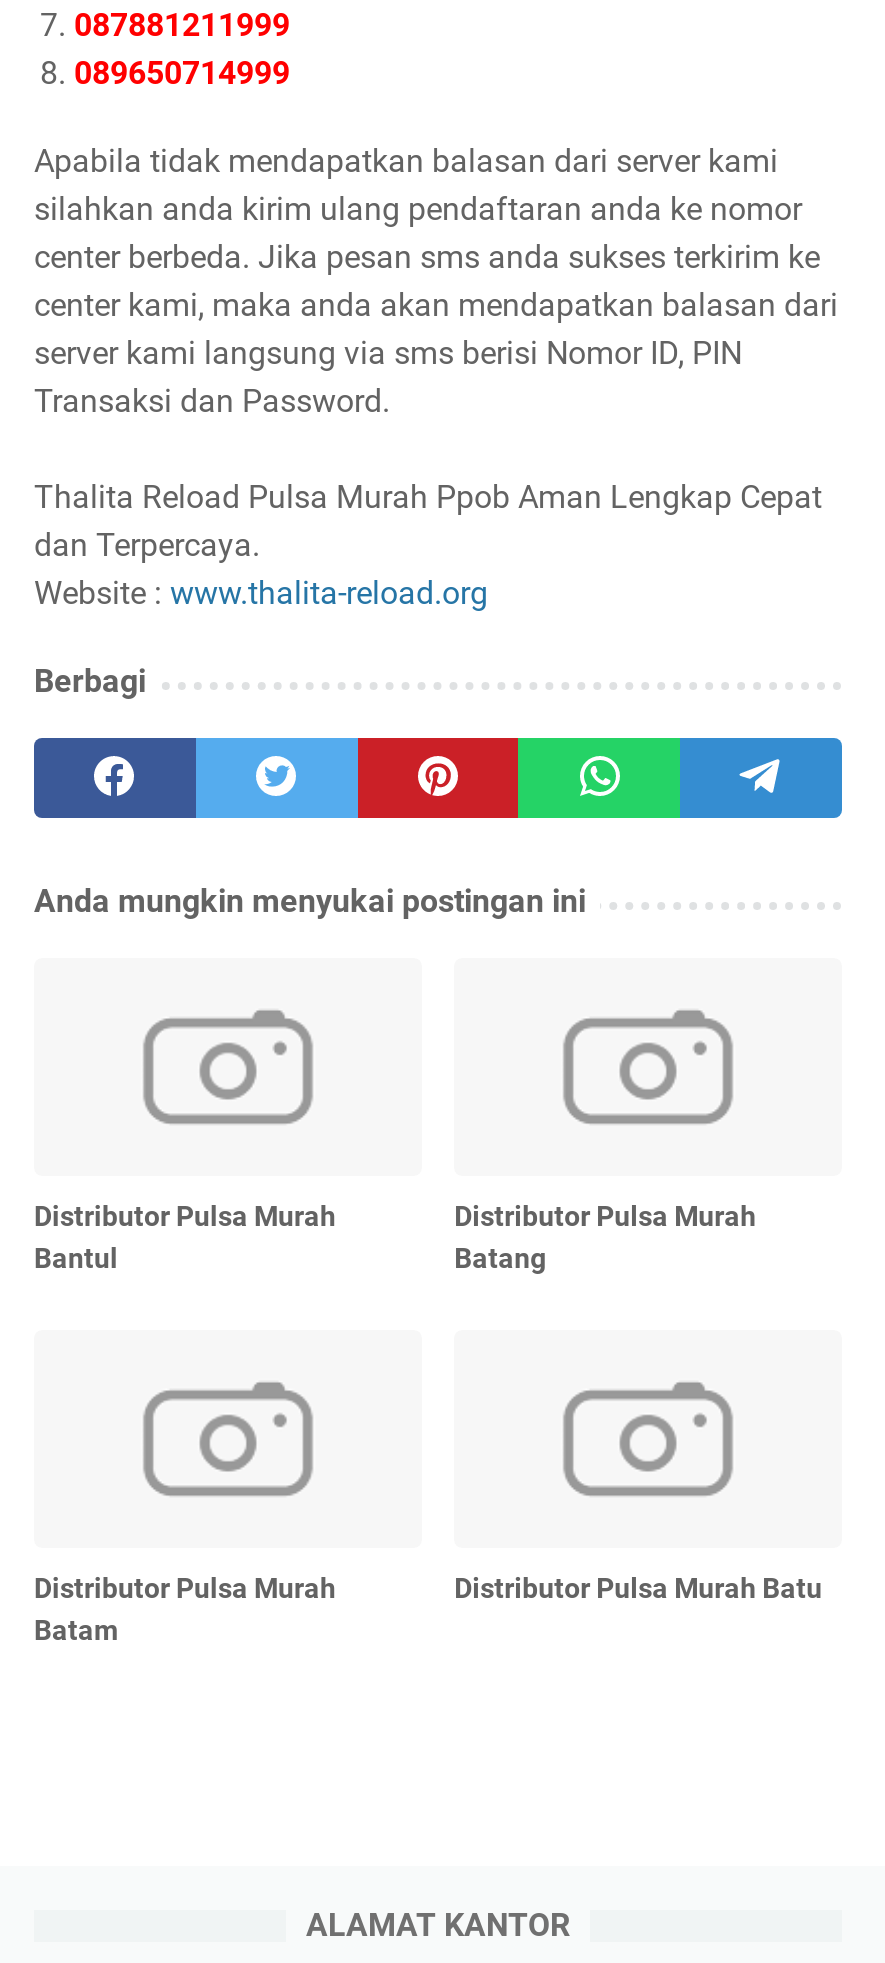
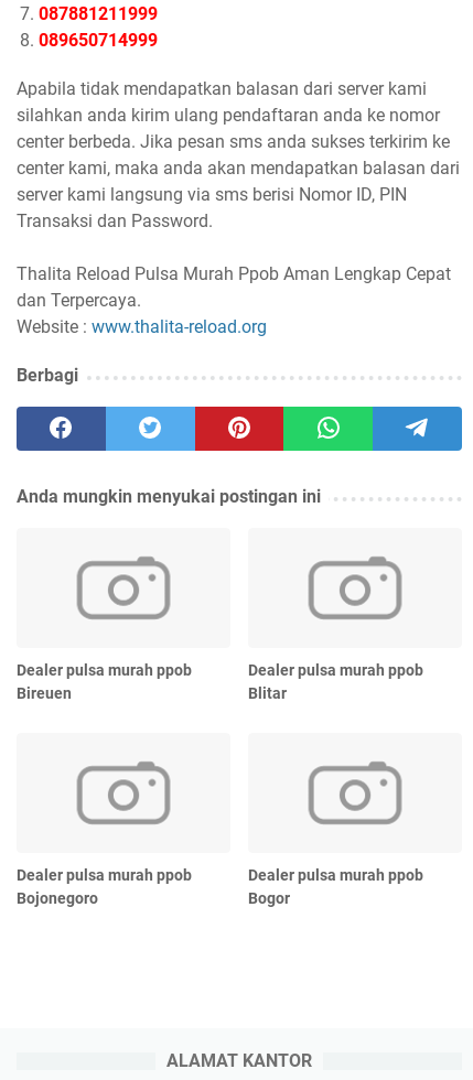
[34,1199,336,1273] Distributor Pulsa Murah | Bantul -> [17,661,192,702] Dealer pulsa murah ppob | Bireuen
[454,1199,756,1273] Distributor Pulsa Murah | Batang -> [248,661,423,702] Dealer pulsa murah ppob | Blitar
[34,1571,336,1645] Distributor Pulsa Murah | Batam -> [17,866,192,907] Dealer pulsa murah ppob | Bojonegoro
[454,1571,822,1603] Distributor Pulsa Murah Batu -> [248,866,423,907] Dealer pulsa murah ppob | Bogor

